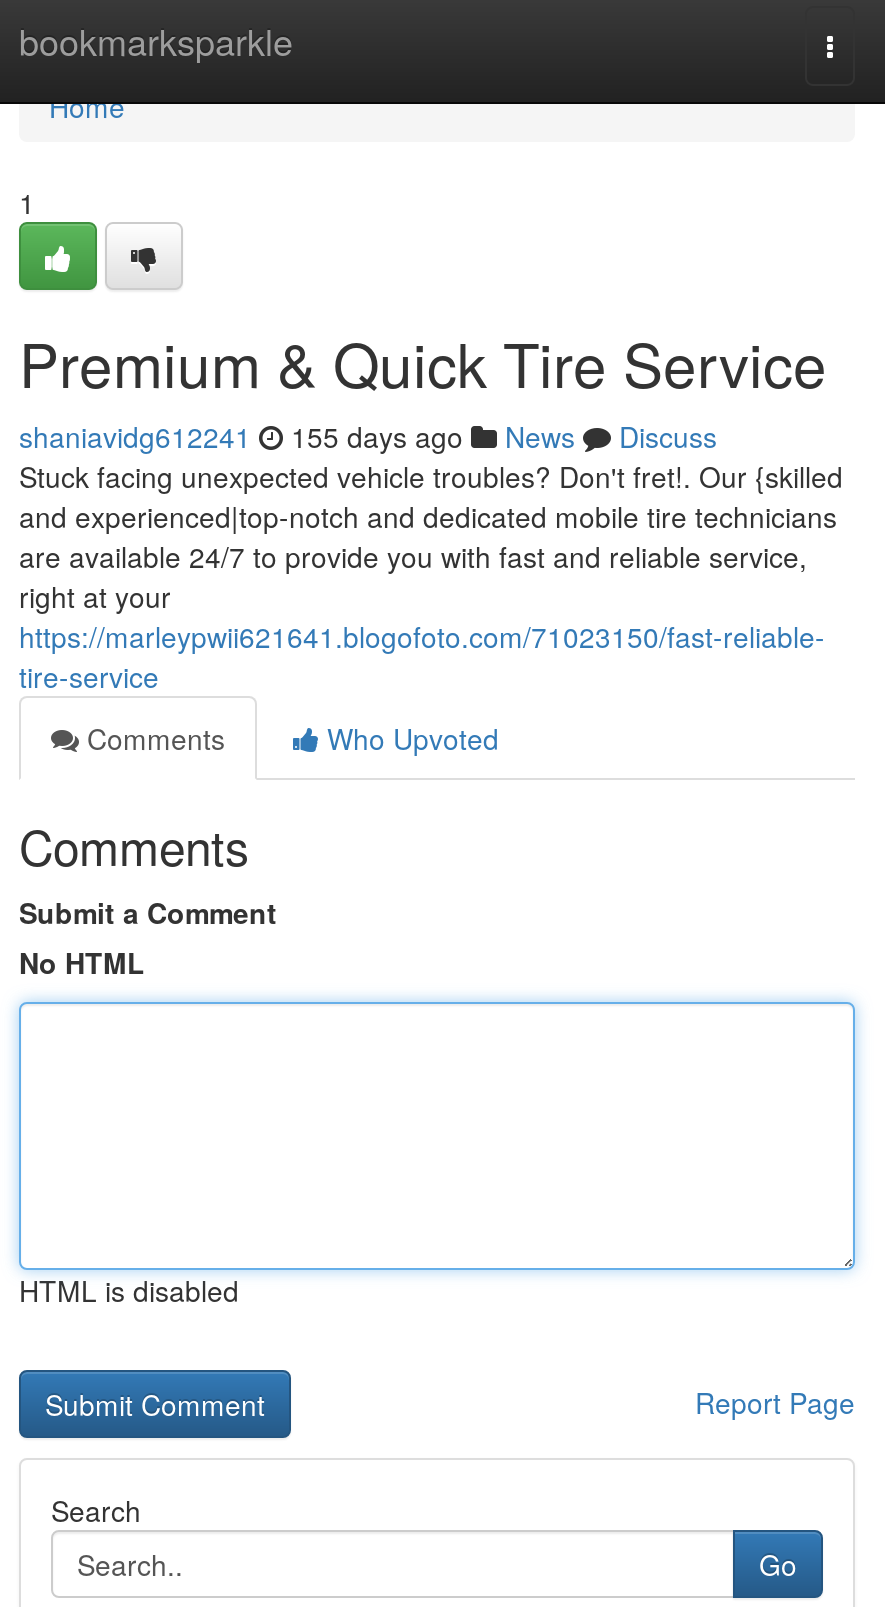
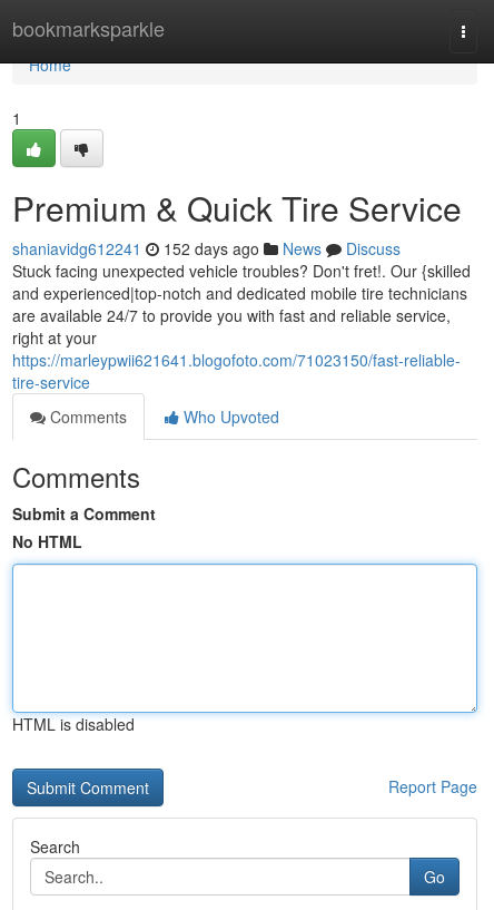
[19,416,717,456] shaniavidg612241 155 days ago News Discuss -> [12,237,401,260] shaniavidg612241 152 days ago News Discuss

